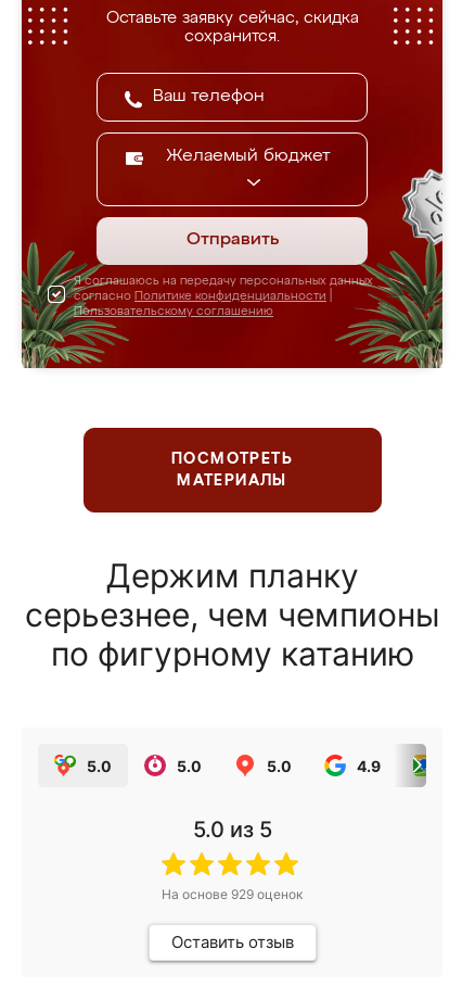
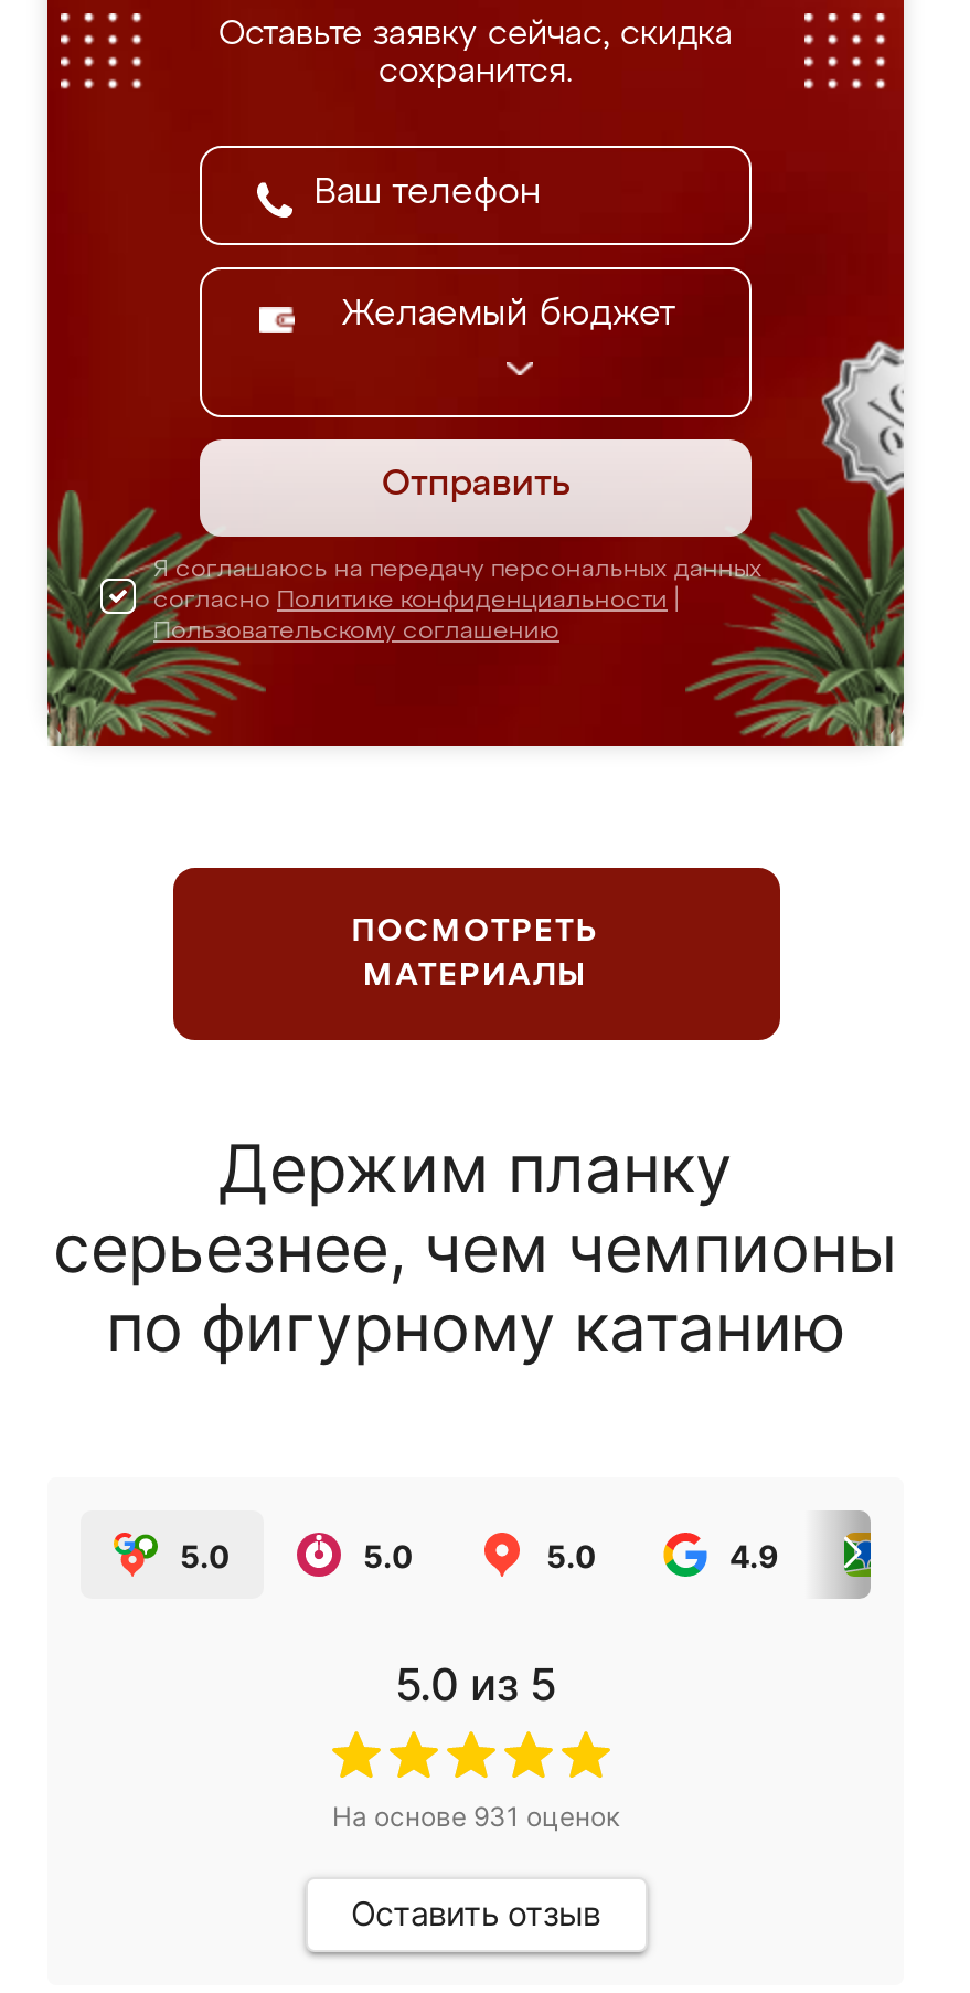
[162,886,303,902] На основе 929 оценок -> [332,1800,619,1833] На основе 931 оценок

